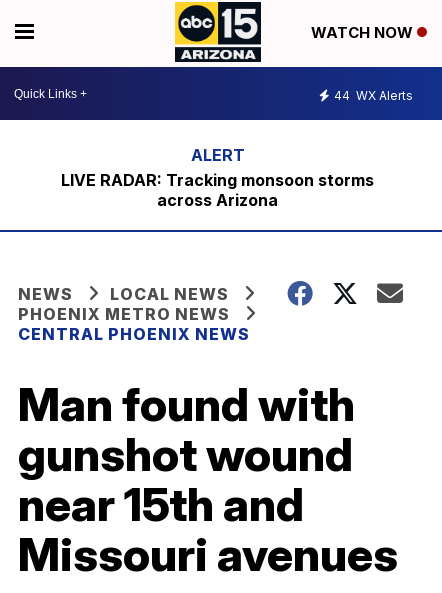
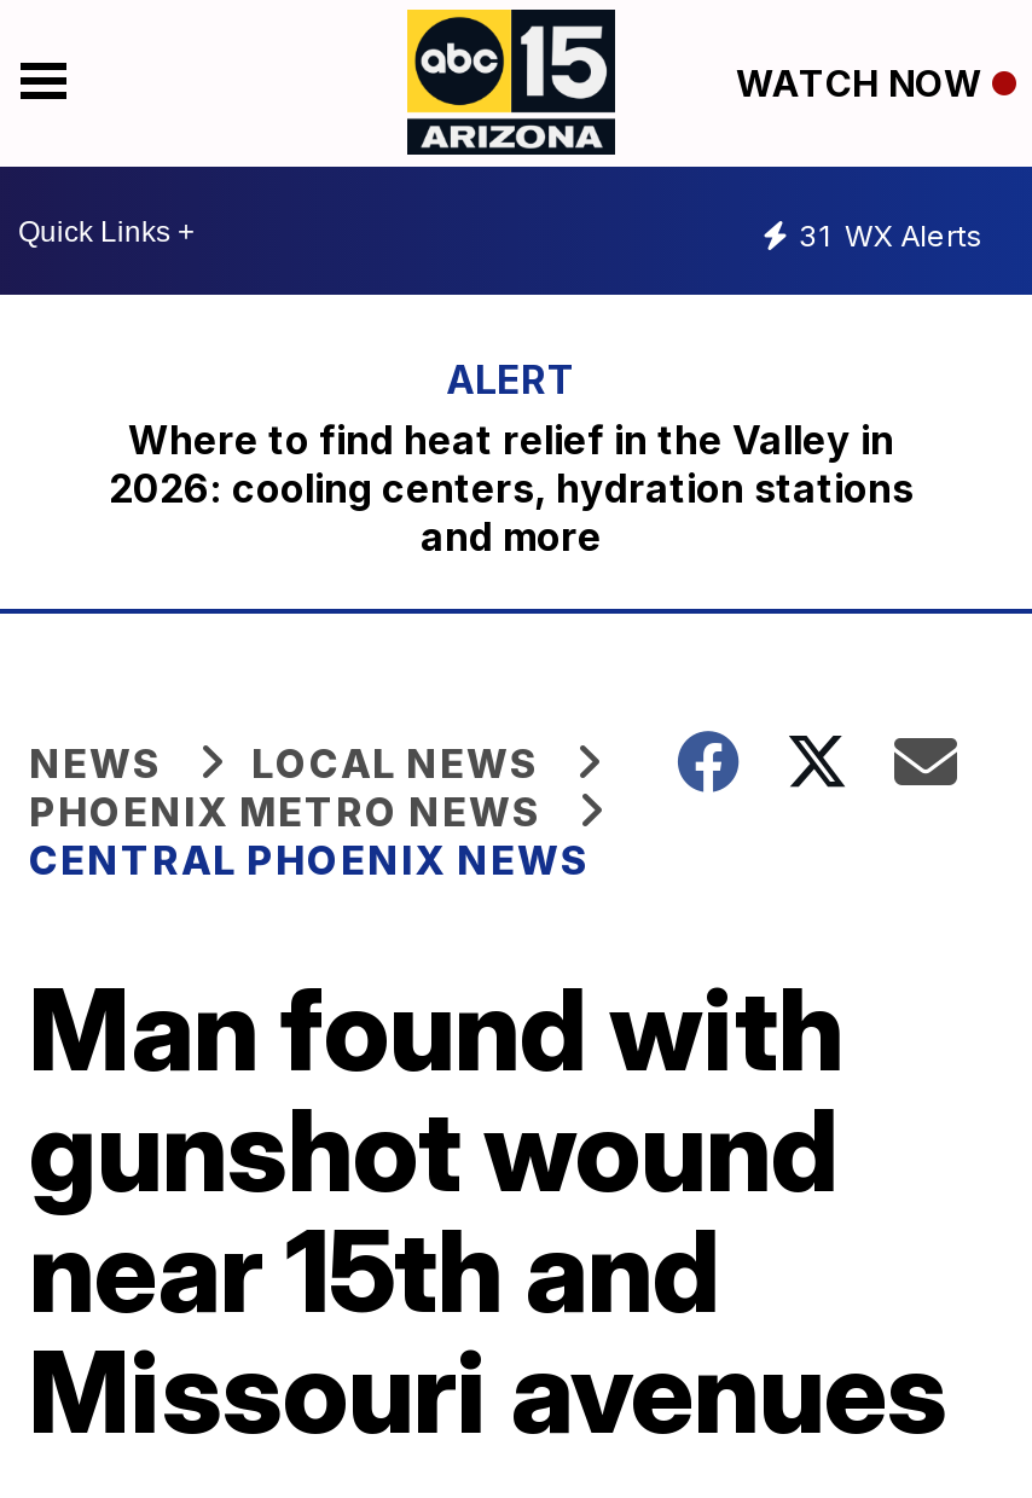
[334,87,413,102] 44 WX Alerts -> [799,216,982,252] 31 WX Alerts
[61,170,374,210] LIVE RADAR: Tracking monsoon storms | across Arizona -> [109,416,914,561] Where to find heat relief in the Valley in | 2026: cooling centers, hydration stations | and more

